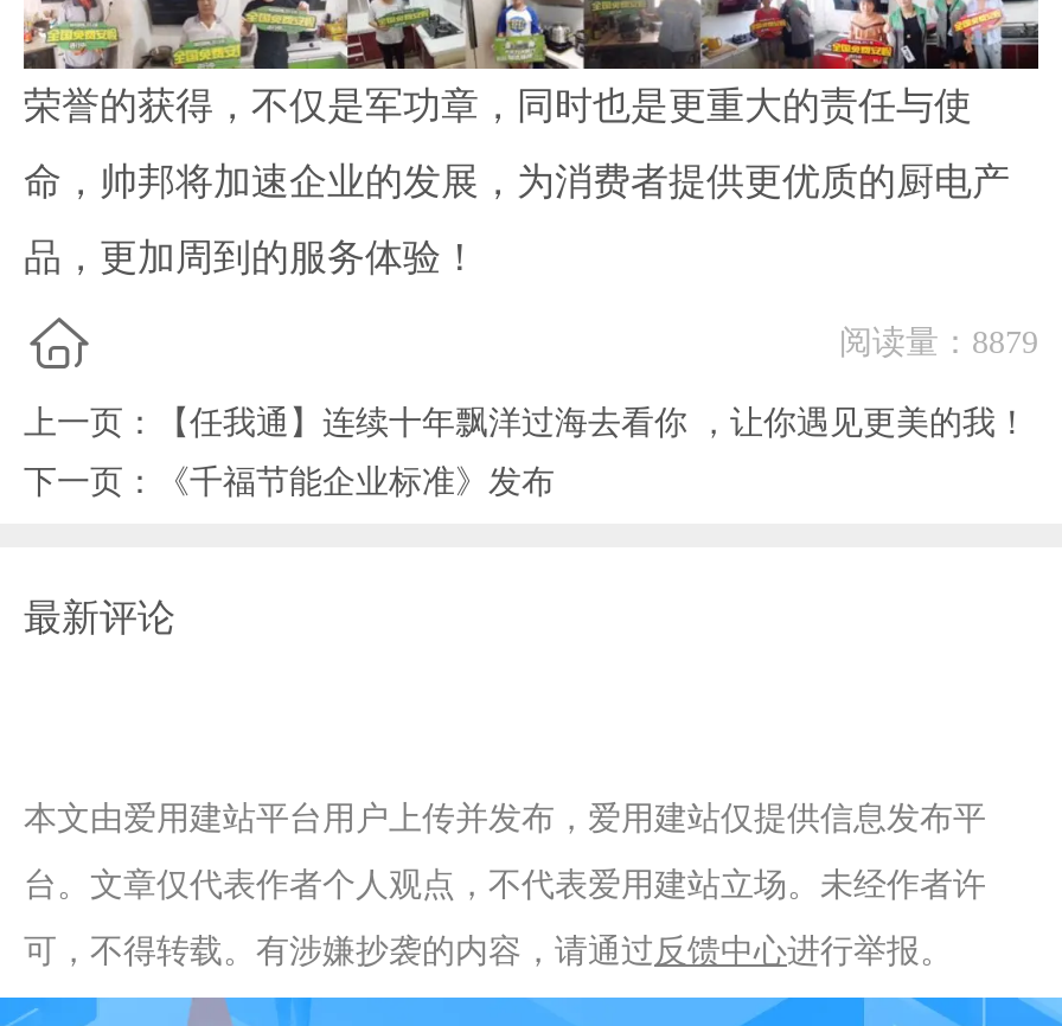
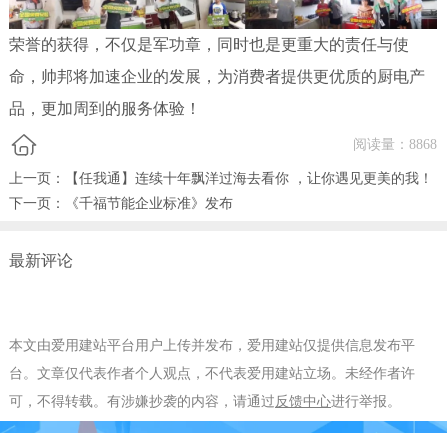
[839,325,1038,360] 阅读量：8879 -> [353,137,437,152] 阅读量：8868

